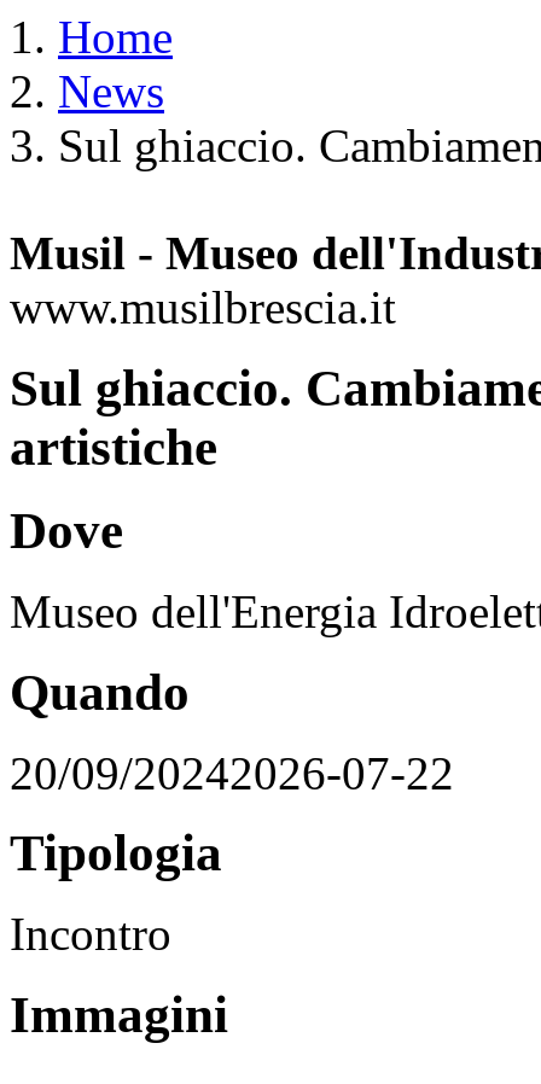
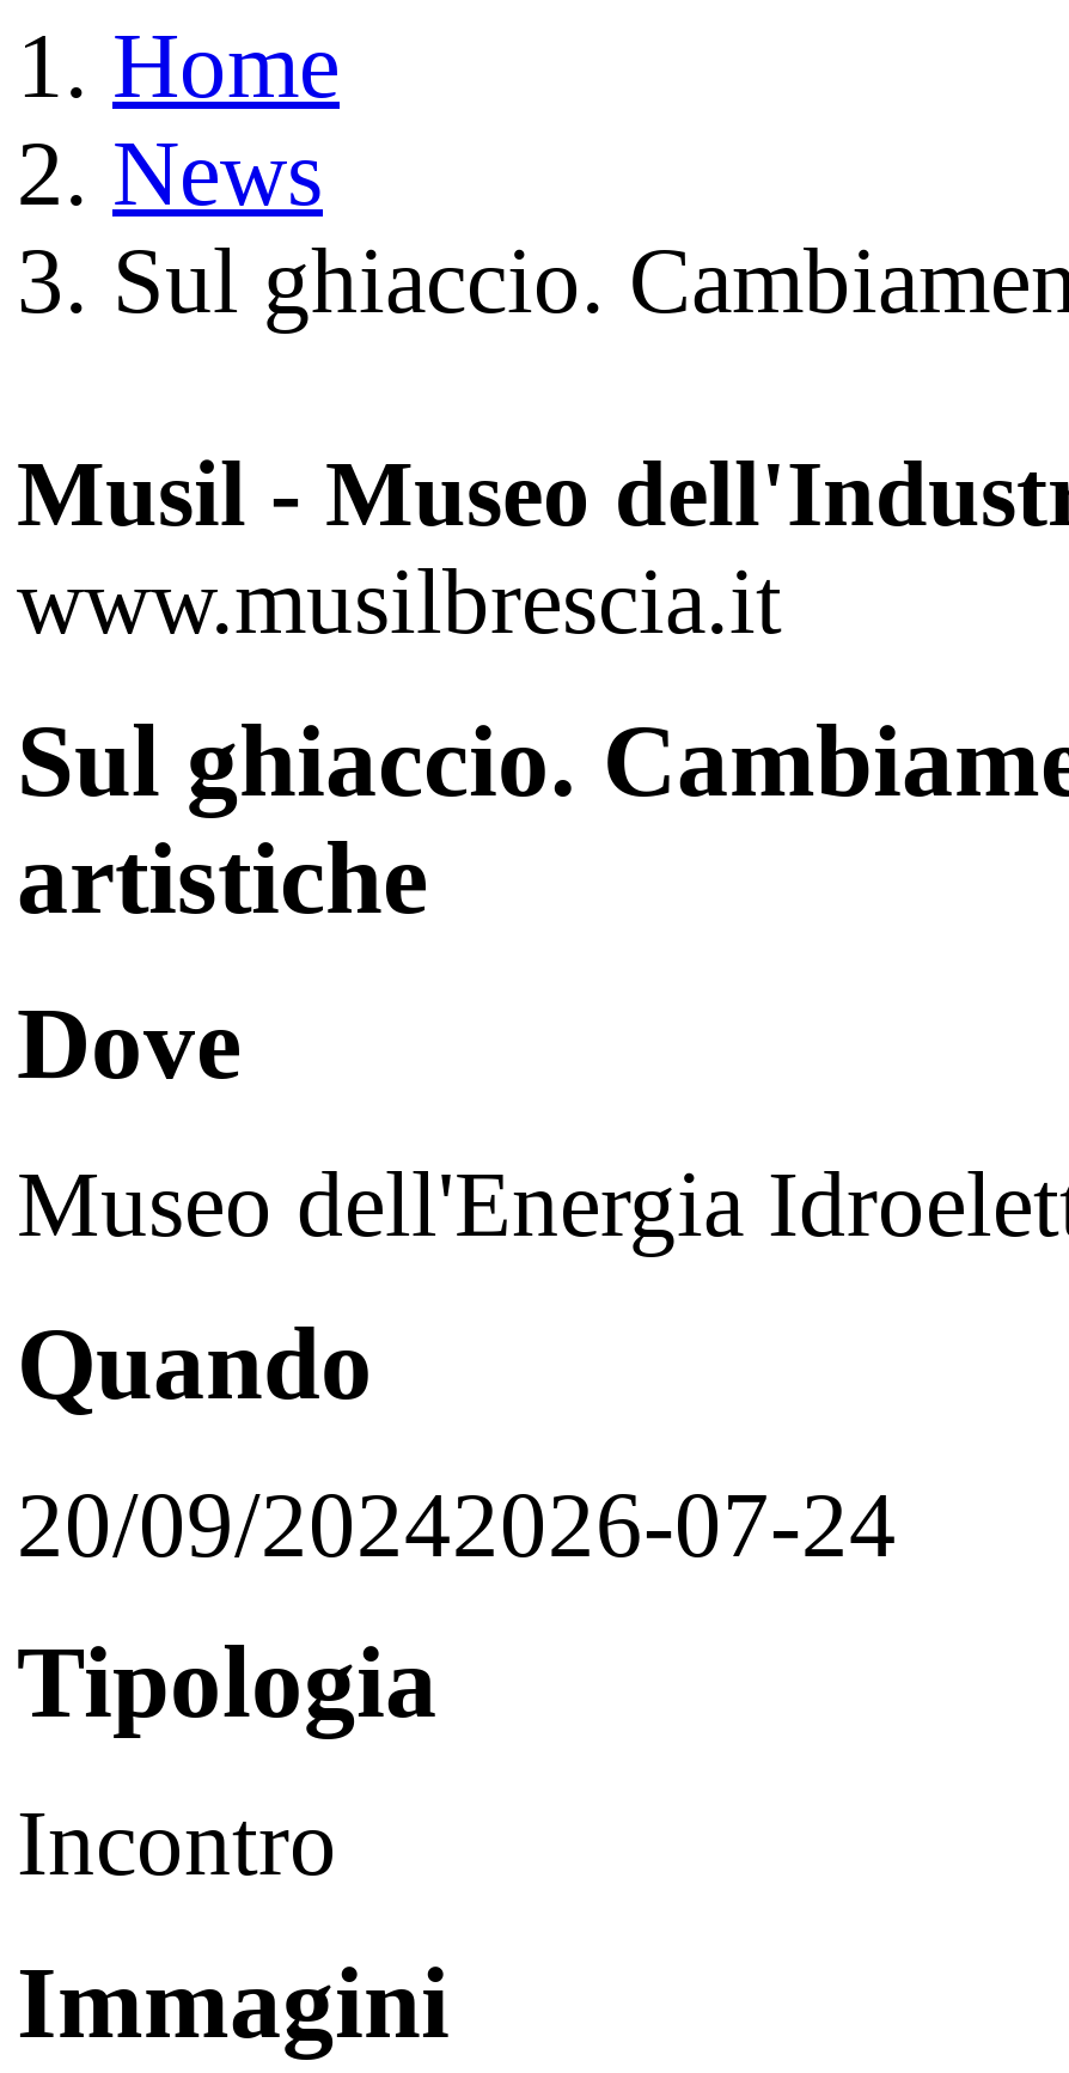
[10,747,454,799] 20/09/20242026-07-22 -> [17,1471,897,1574] 20/09/20242026-07-24

